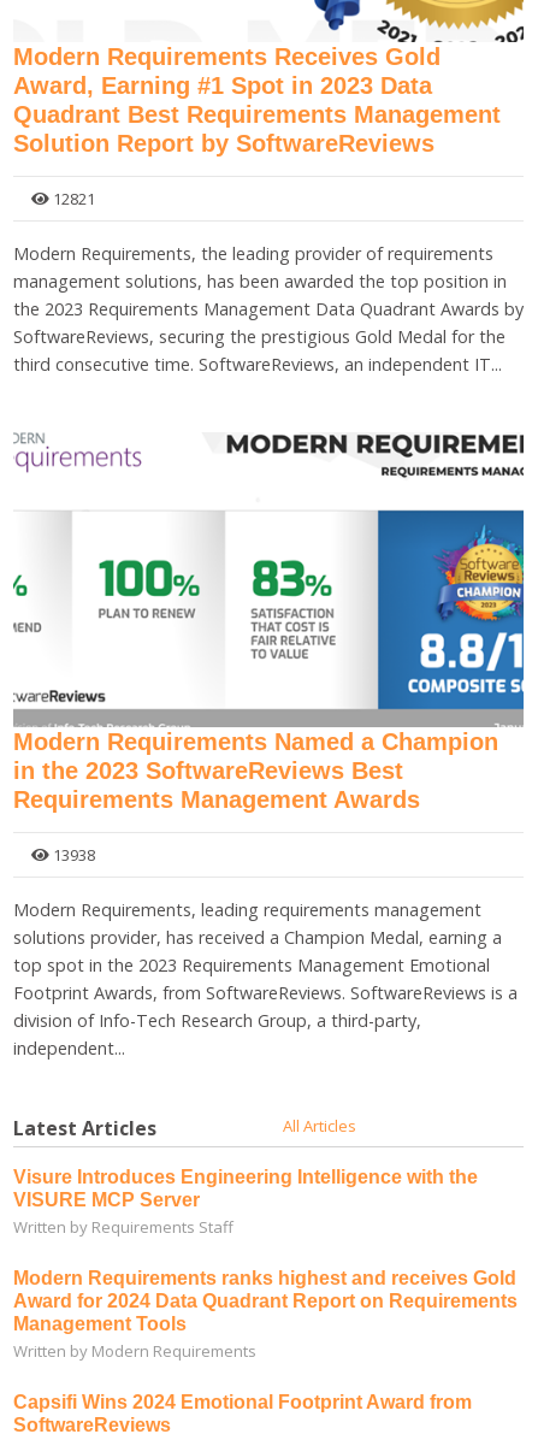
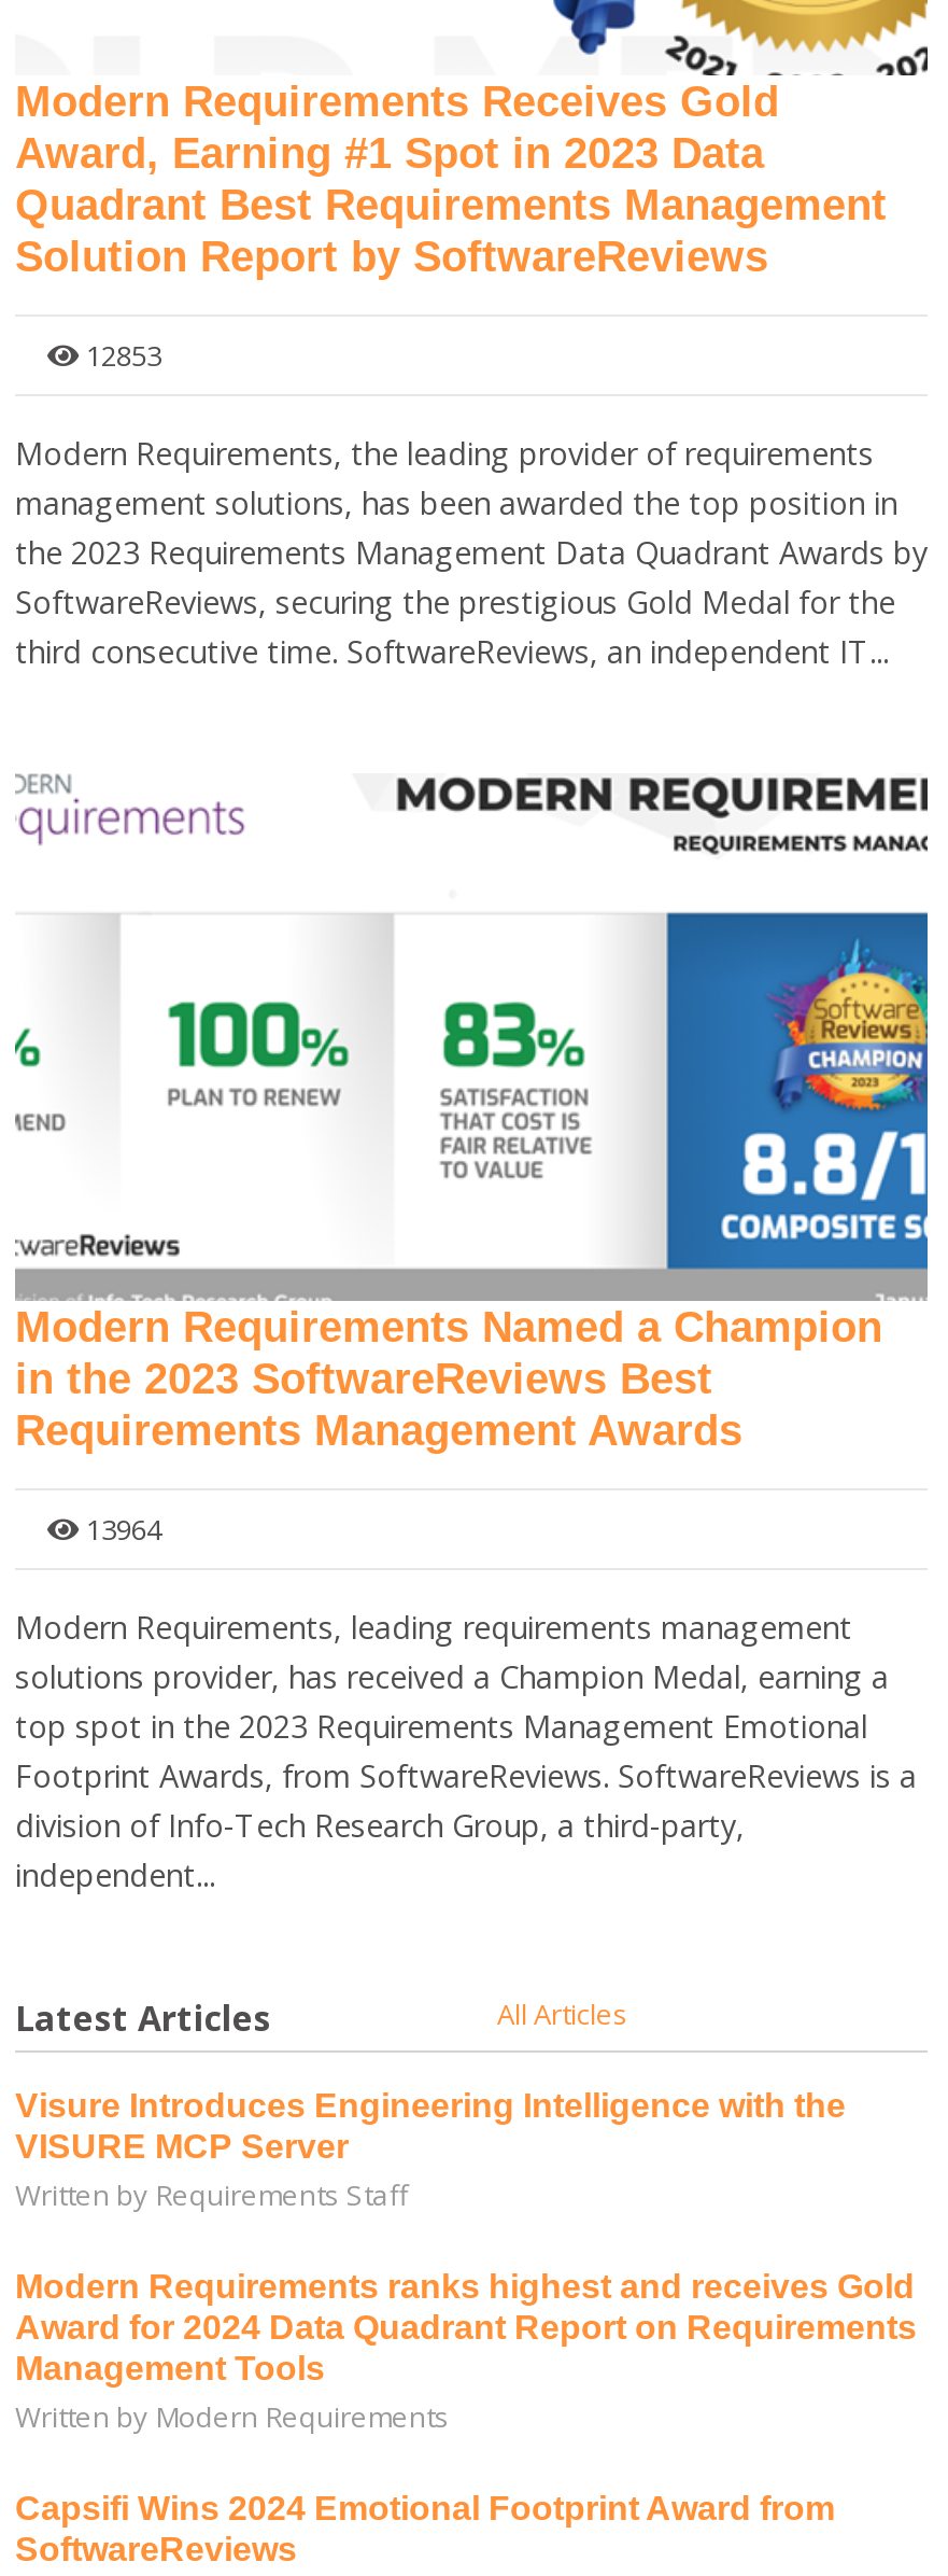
[49,188,95,209] 12821 -> [80,336,161,375] 12853
[49,844,95,866] 13938 -> [80,1510,161,1549] 13964

